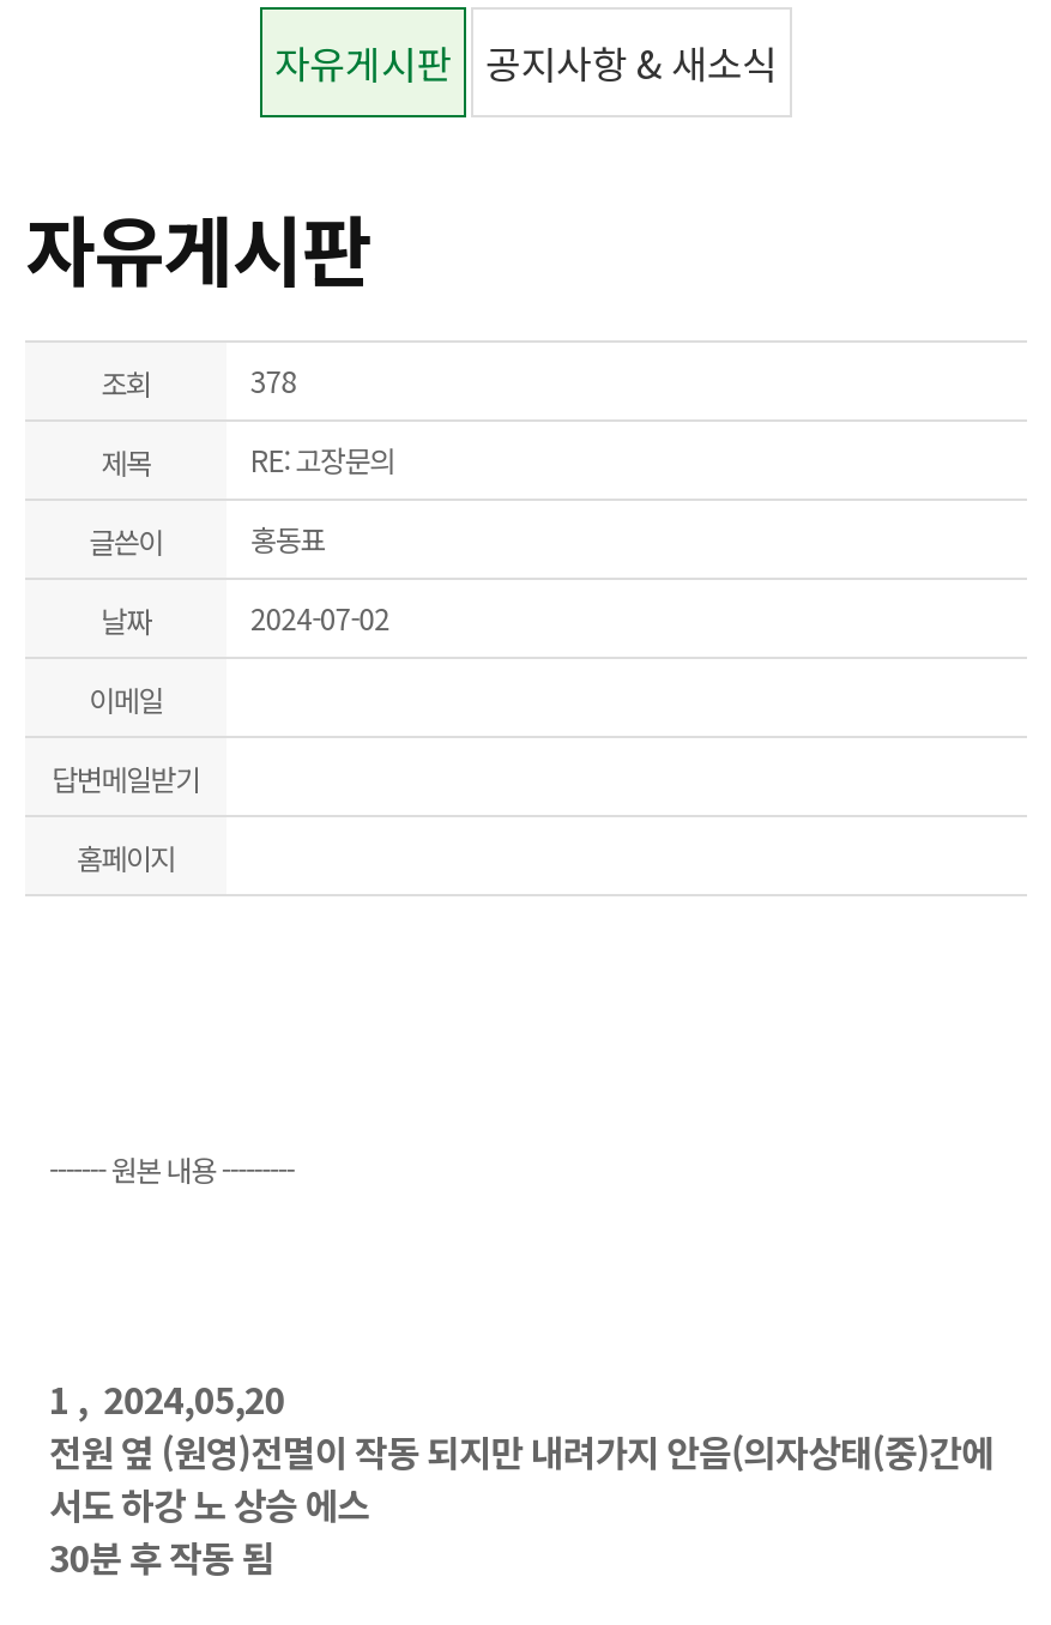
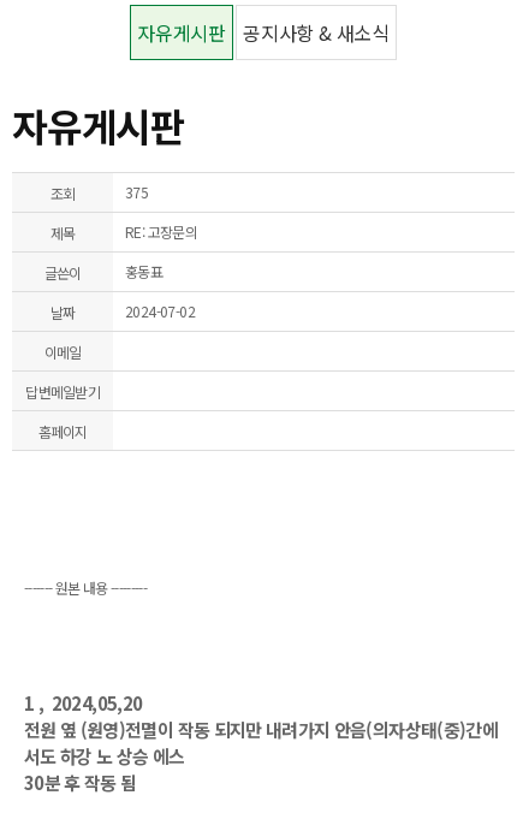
[250,360,296,401] 378 -> [125,182,148,203] 375

